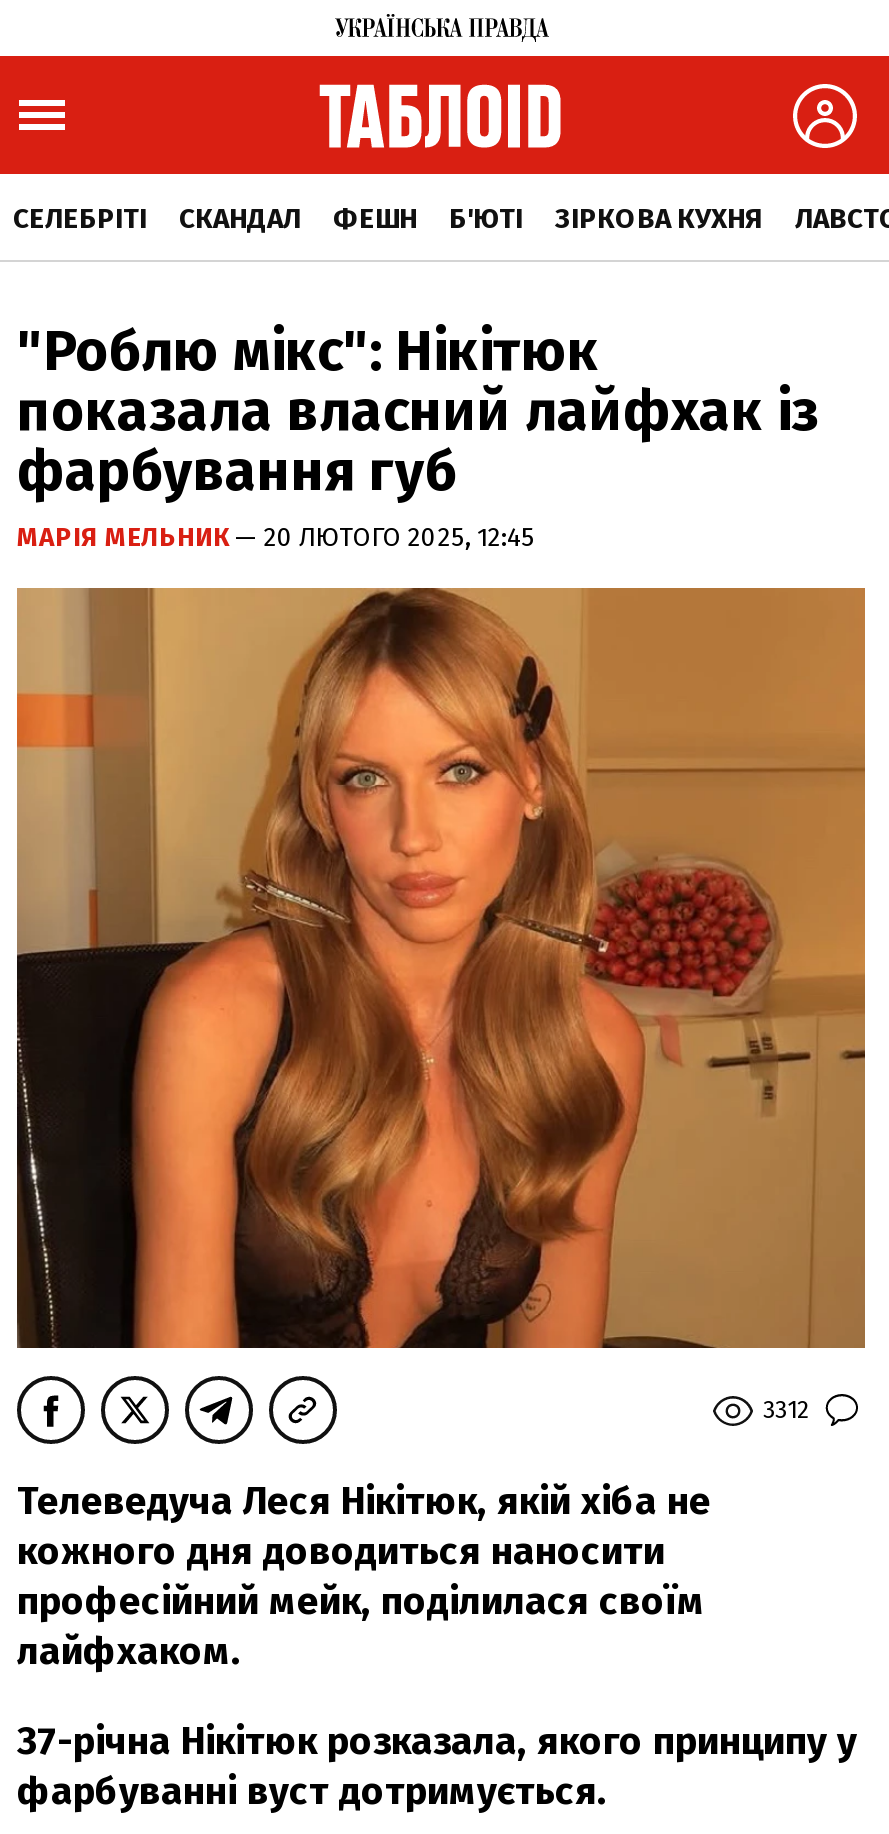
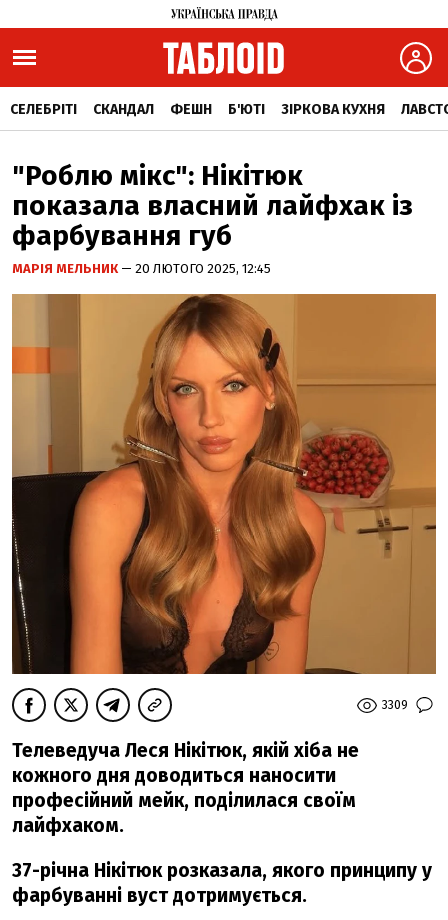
[763,1397,809,1425] 3312 -> [382,698,408,712] 3309

